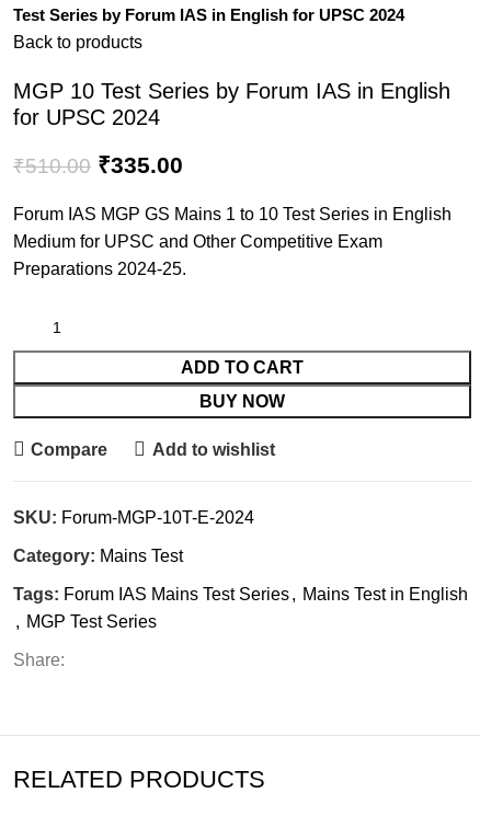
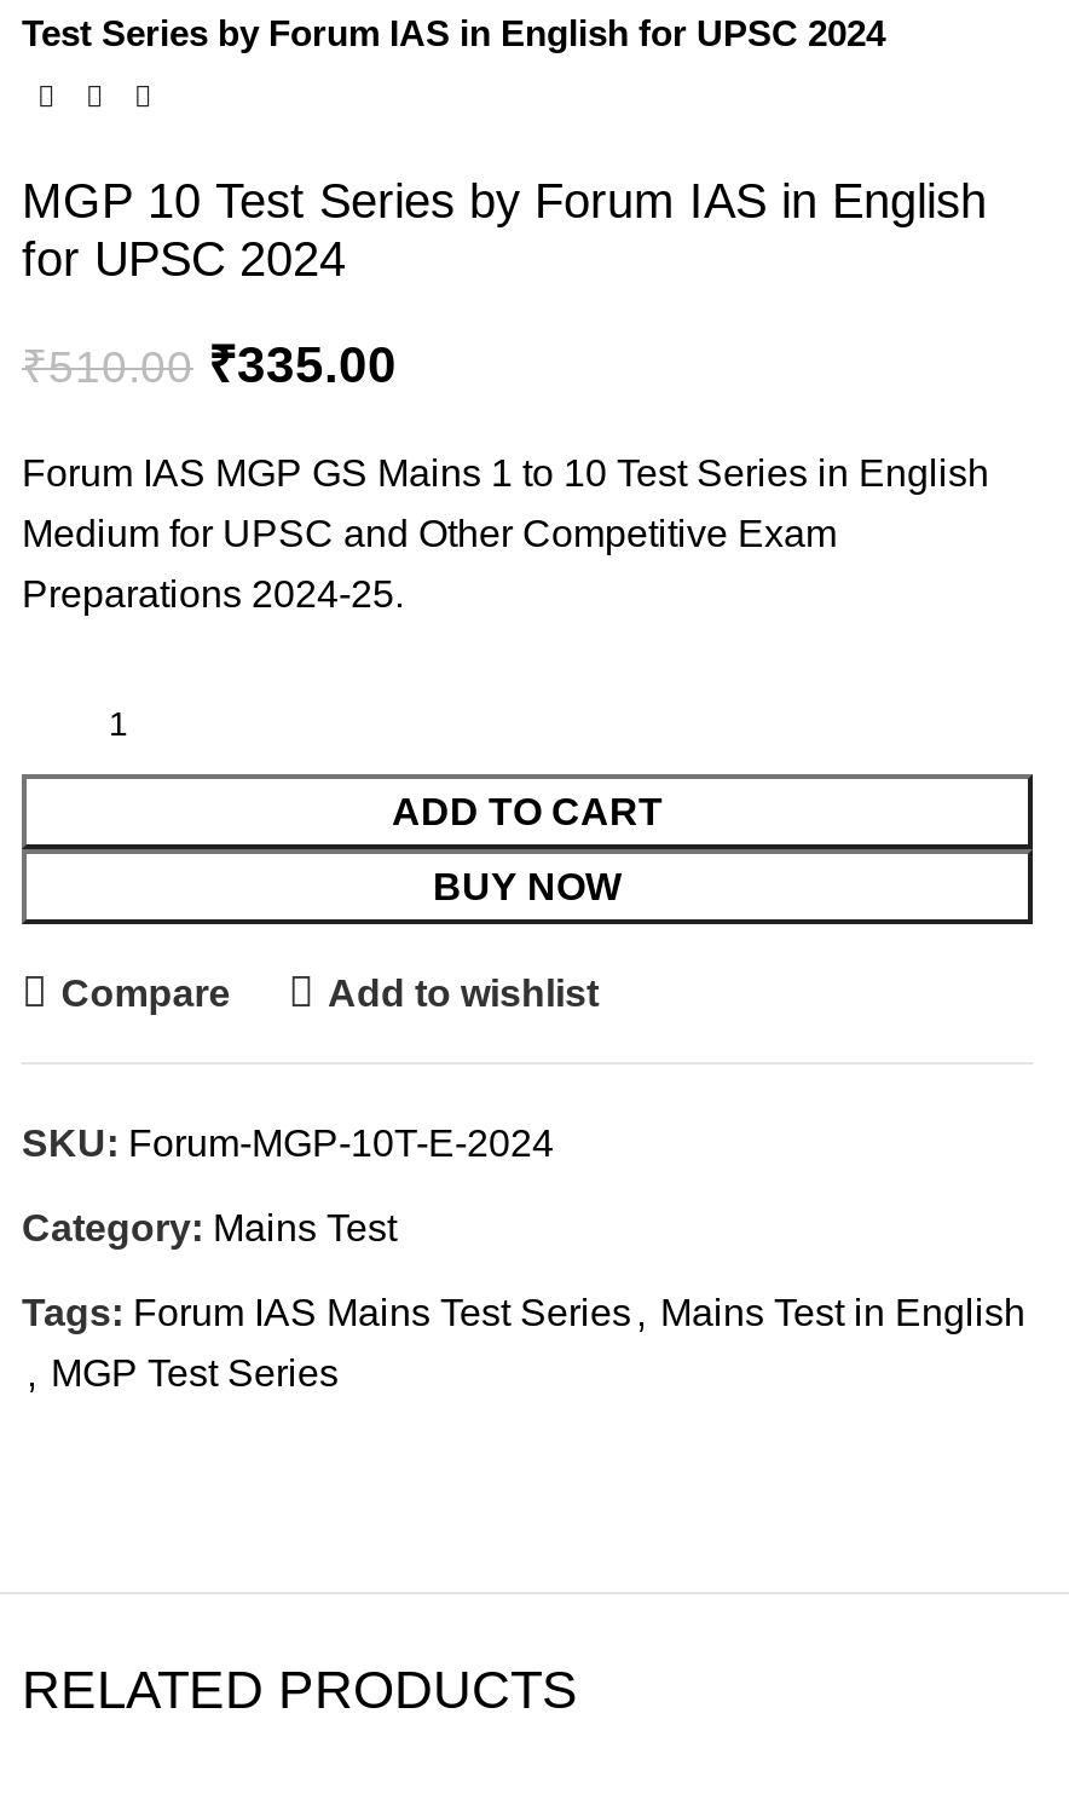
[13,33,142,51] Back to products -> none
[13,651,65,669] Share: -> none

